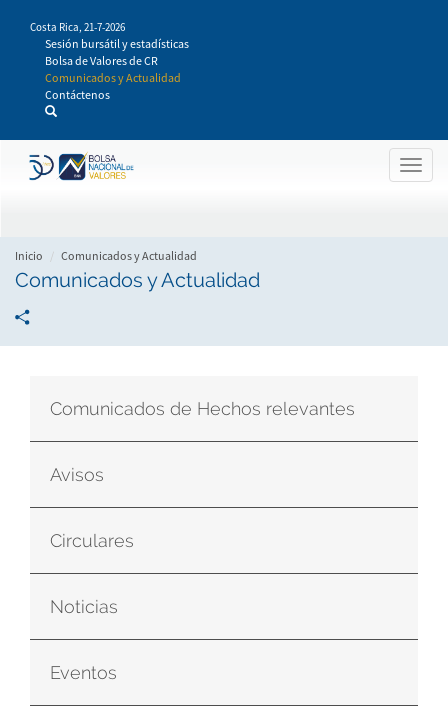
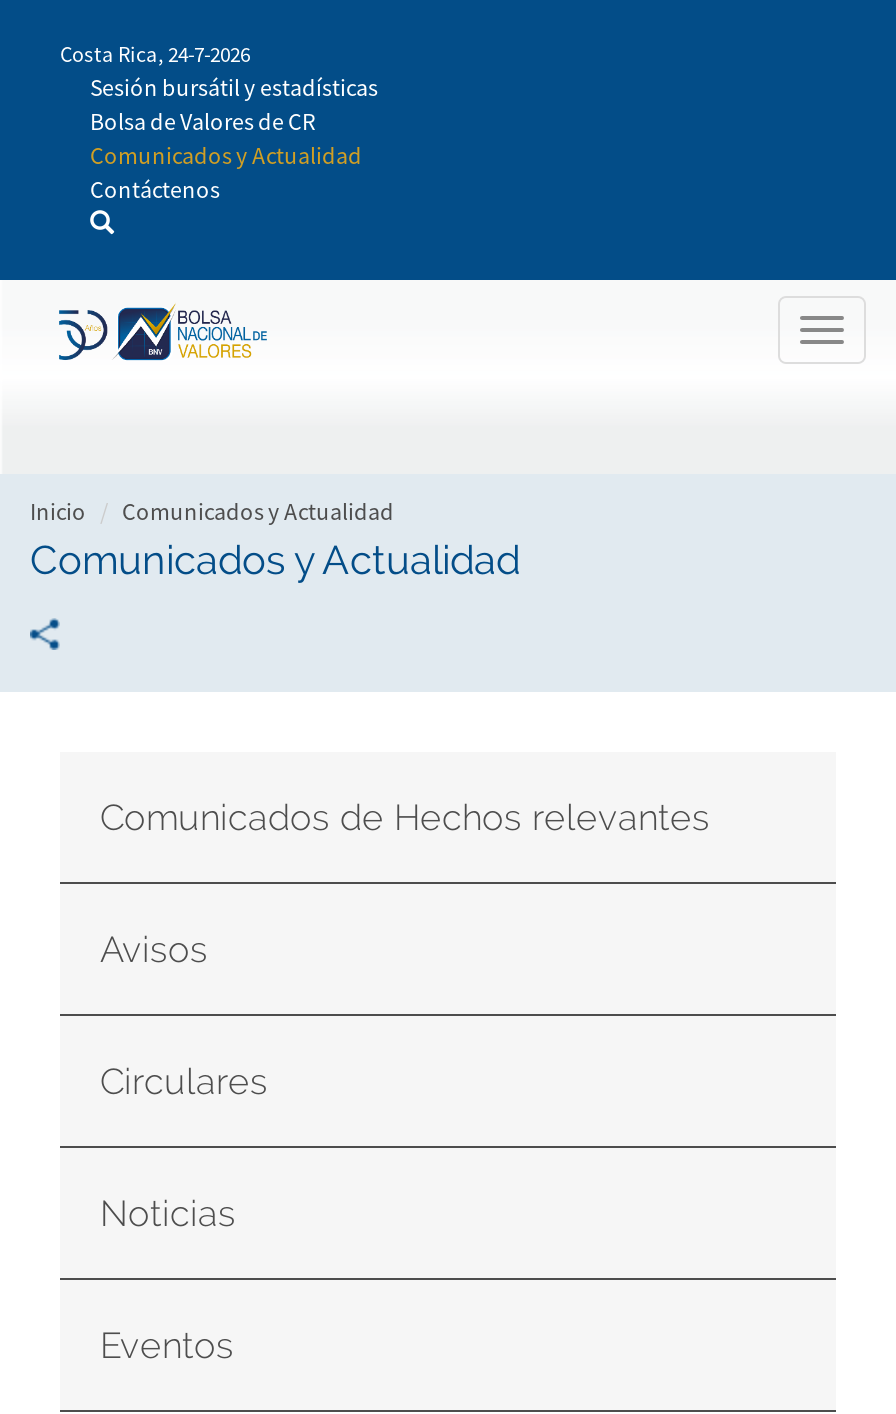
[30,20,125,34] Costa Rica, 21-7-2026 -> [60,40,250,68] Costa Rica, 24-7-2026

